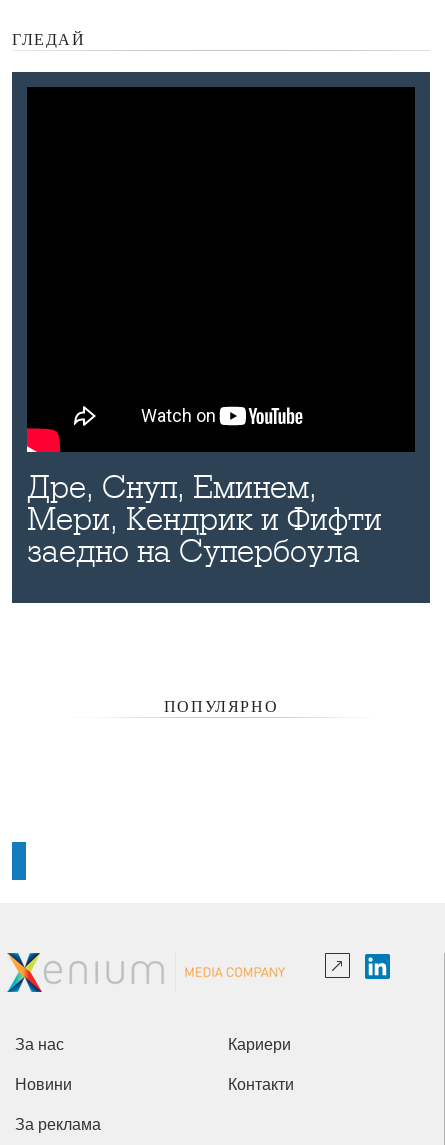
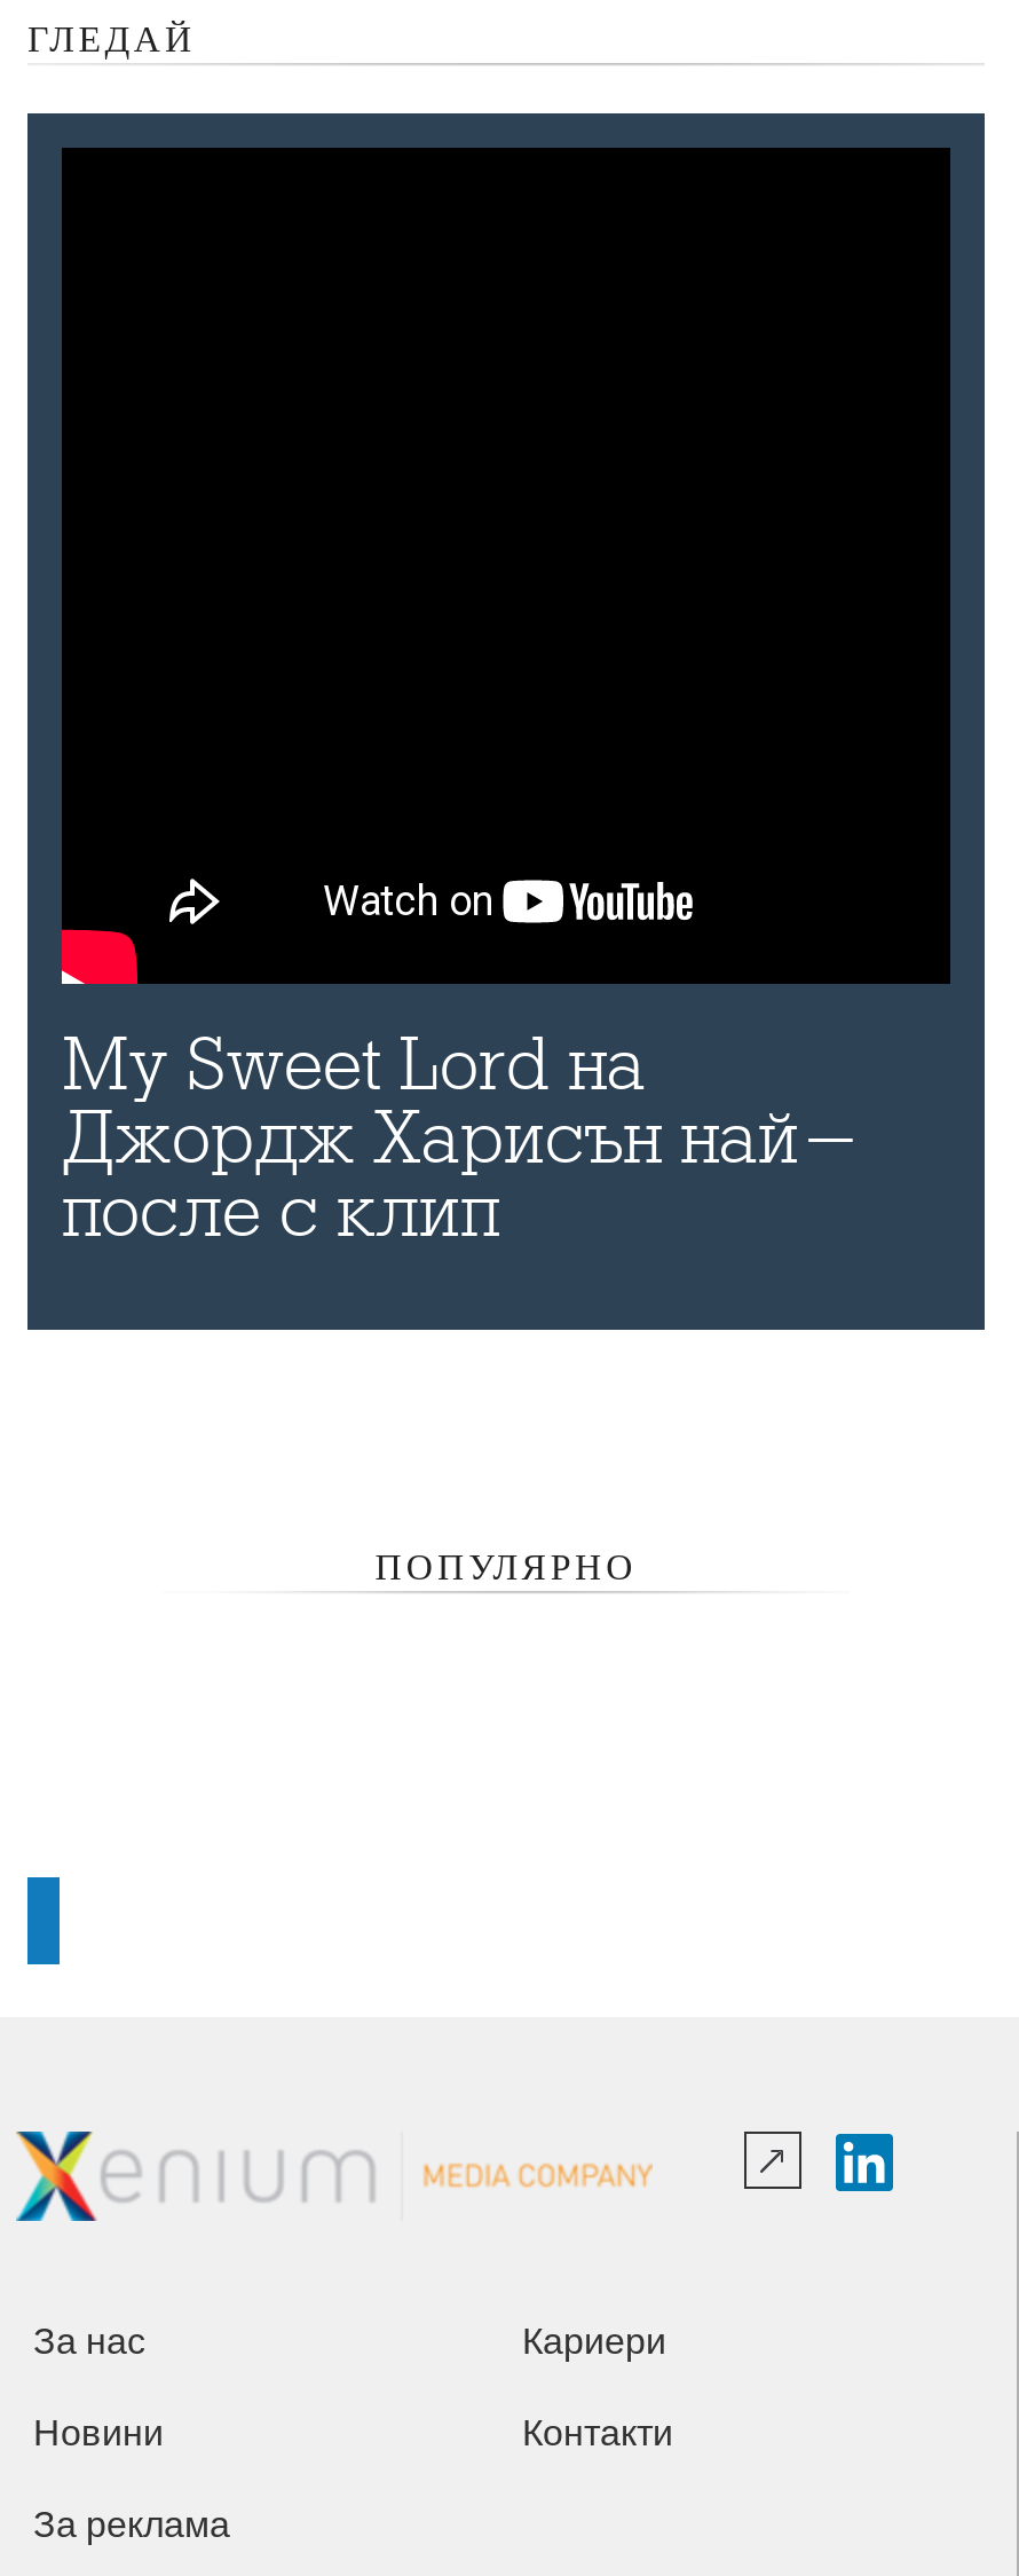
[27,469,382,570] Дре, Снуп, Еминем, | Мери, Кендрик и Фифти | заедно на Супербоула -> [62,1024,861,1255] My Sweet Lord на | Джордж Харисън най- | после с клип

